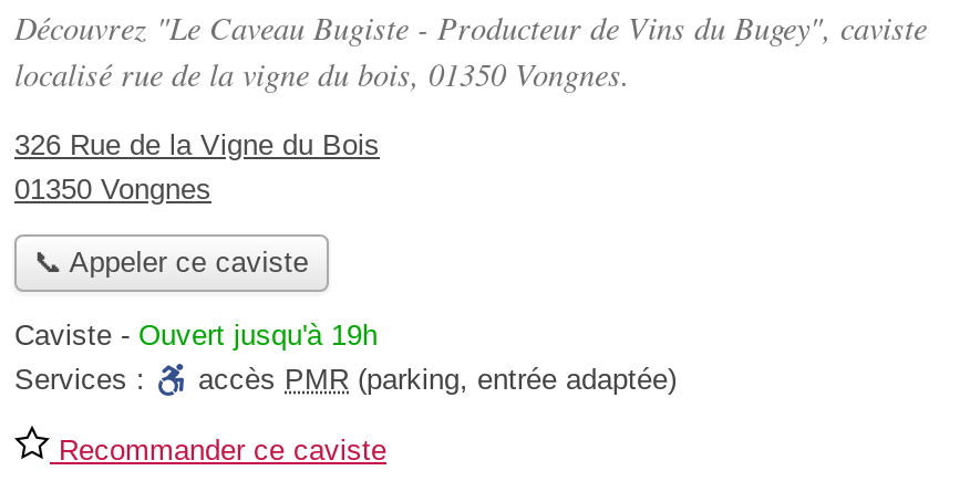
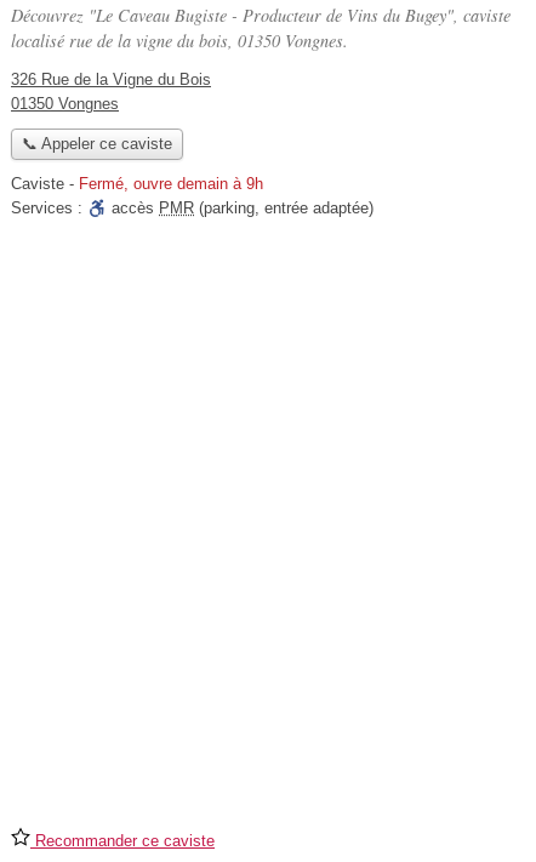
[14,319,378,353] Caviste - Ouvert jusqu'à 19h -> [11,175,263,193] Caviste - Fermé, ouvre demain à 9h

